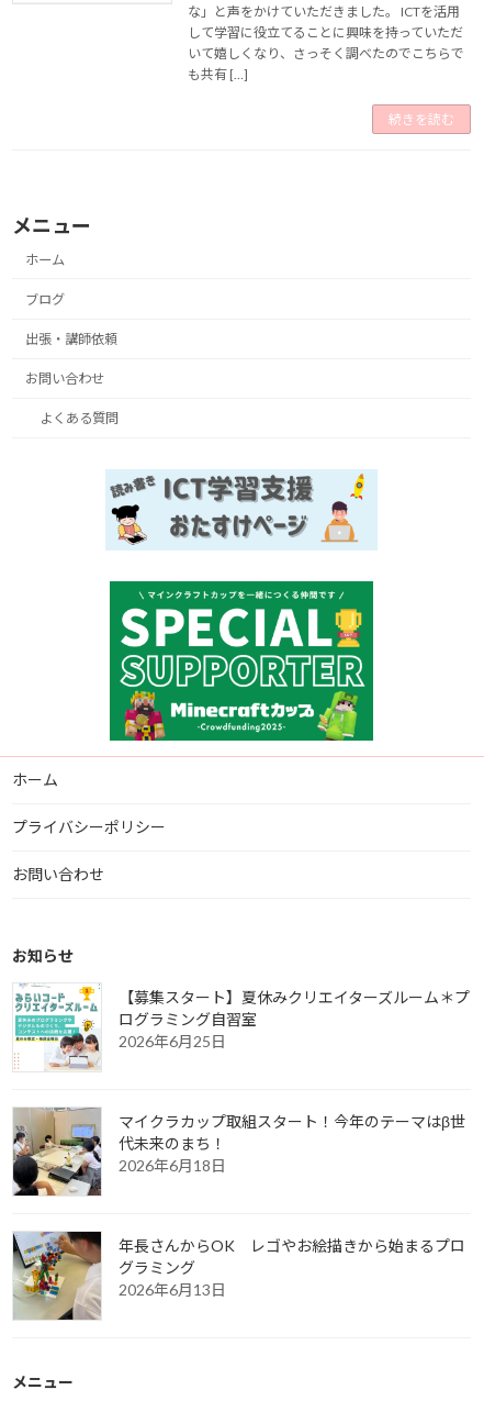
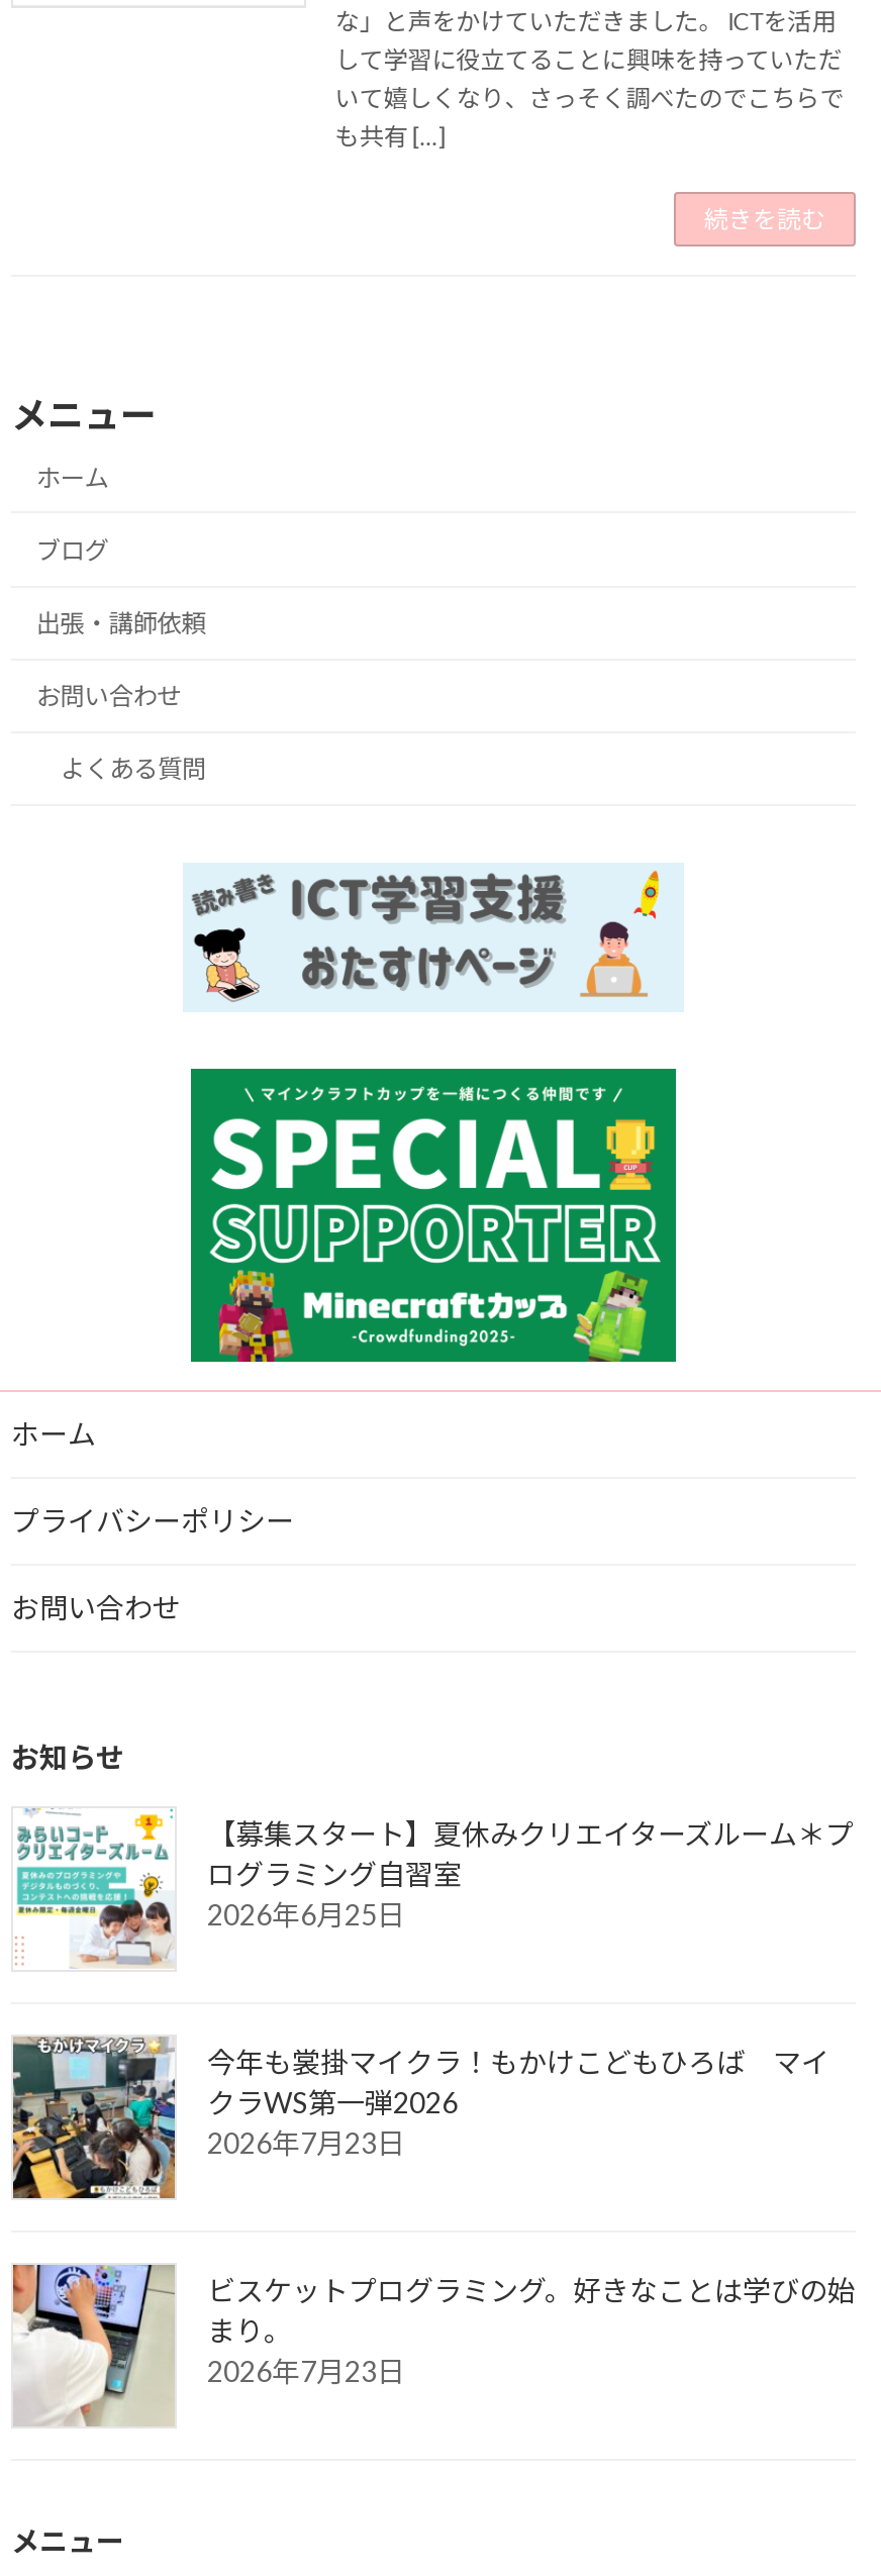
[12,1108,465,1197] [image] | マイクラカップ取組スタート！今年のテーマはβ世 | 代未来のまち！ | 2026年6月18日 -> [11,2039,829,2200] [image] | 今年も裳掛マイクラ！もかけこどもひろば マイ | クラWS第一弾2026 | 2026年7月23日
[12,1231,465,1321] [image] | 年長さんからOK レゴやお絵描きから始まるプロ | グラミング | 2026年6月13日 -> [11,2263,856,2426] [image] | ビスケットプログラミング。好きなことは学びの始 | まり。 | 2026年7月23日

